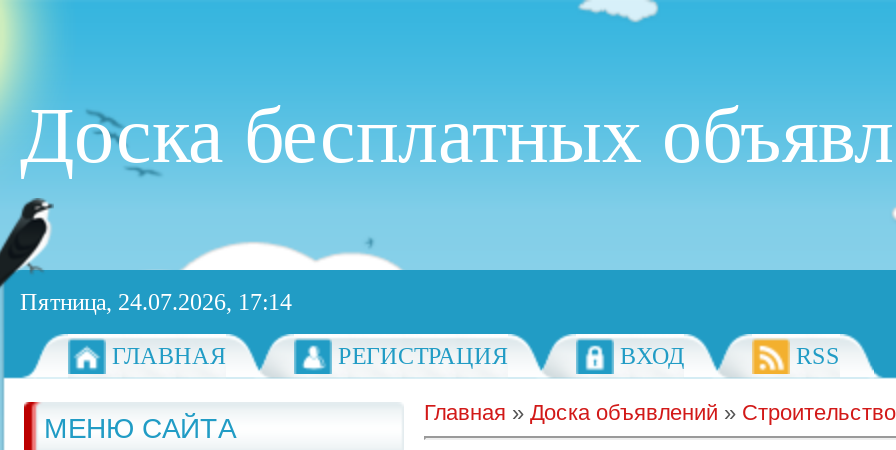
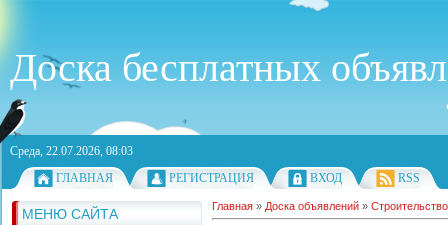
[20,288,292,316] Пятница, 24.07.2026, 17:14 -> [10,144,133,158] Среда, 22.07.2026, 08:03

